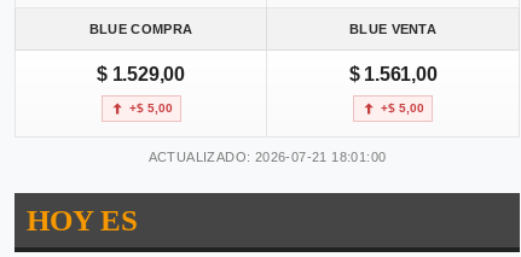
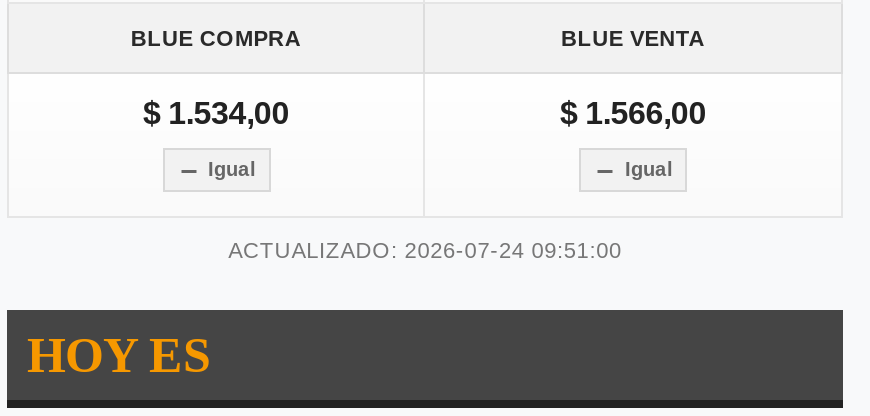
[97,64,185,85] $ 1.529,00 -> [143,96,289,130] $ 1.534,00
[349,64,437,85] $ 1.561,00 -> [560,96,706,130] $ 1.566,00
[129,102,172,115] +$ 5,00 -> [208,158,256,180] Igual
[381,102,424,115] +$ 5,00 -> [625,158,673,180] Igual
[148,150,386,164] ACTUALIZADO: 2026-07-21 18:01:00 -> [228,238,622,262] ACTUALIZADO: 2026-07-24 09:51:00

